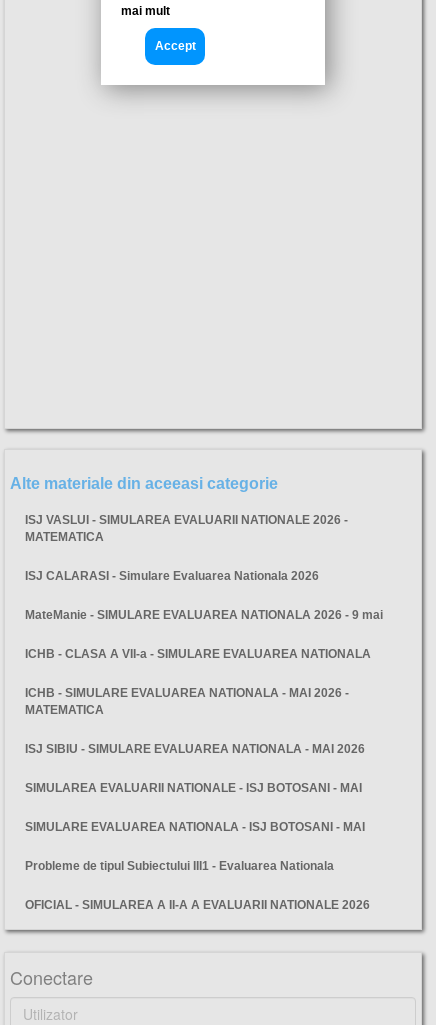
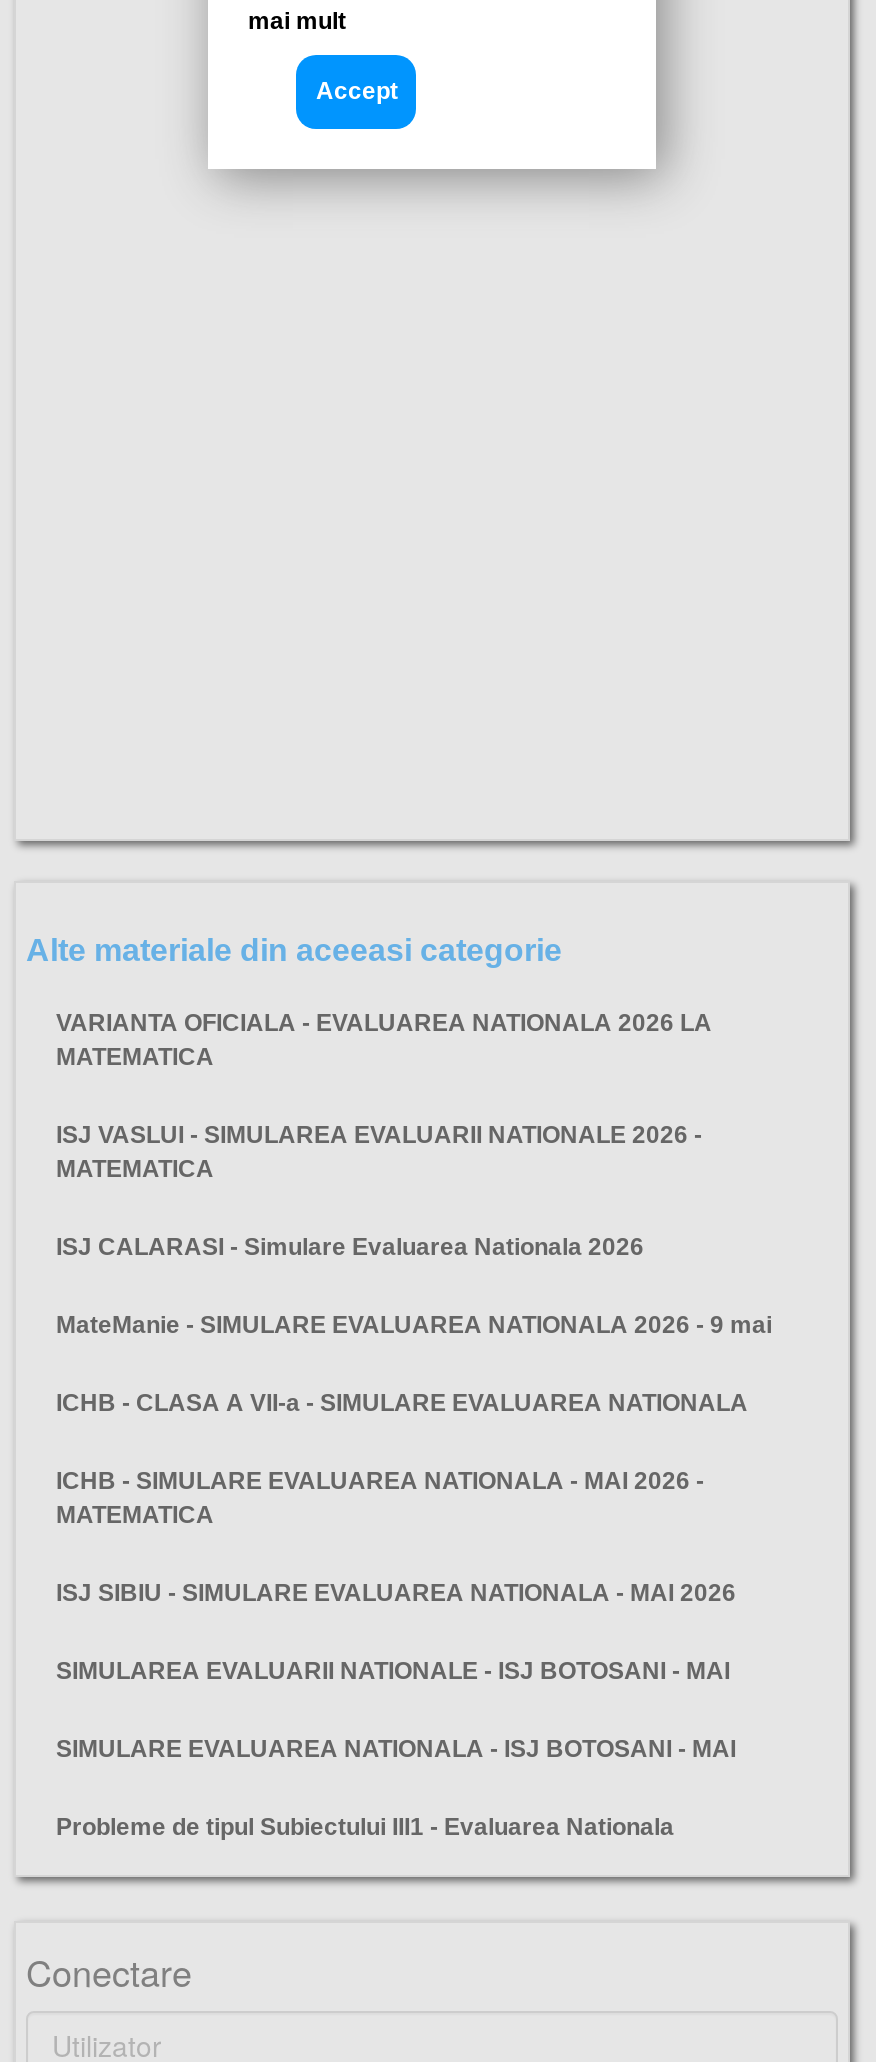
none -> [56,1009,712,1071] VARIANTA OFICIALA - EVALUAREA NATIONALA 2026 LA | MATEMATICA
moved [25,513,383,873] -> [56,1121,772,1841]: ISJ VASLUI - SIMULAREA EVALUARII NATIONALE 2026 - | MATEMATICA | ISJ CALARASI - Simulare Evaluarea Nationala 2026 | ... | SIMULARE EVALUAREA NATIONALA - ISJ BOTOSANI - MAI | Probleme de tipul Subiectului III1 - Evaluarea Nationala
[25,898,370,912] OFICIAL - SIMULAREA A II-A A EVALUARII NATIONALE 2026 -> none

